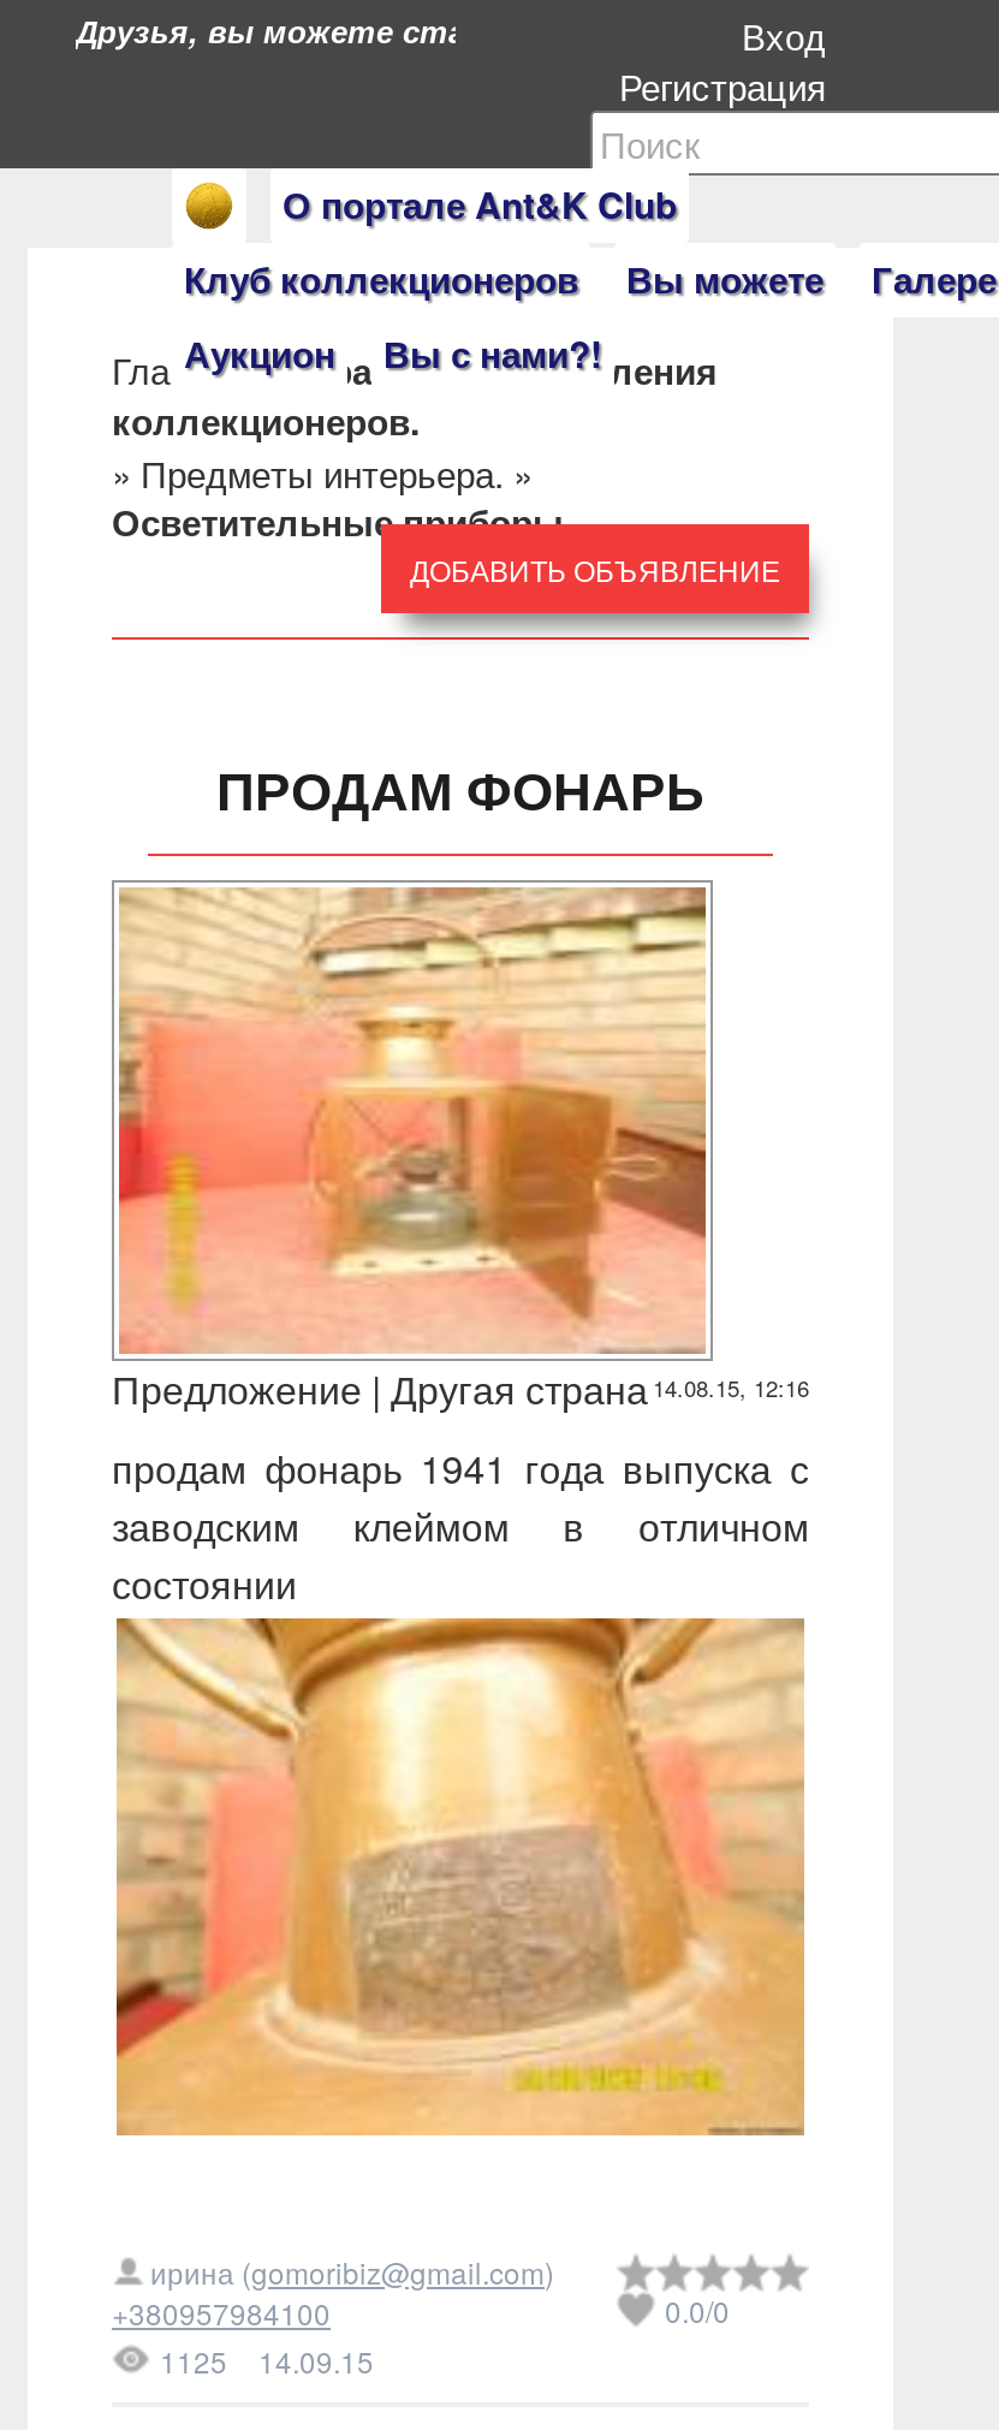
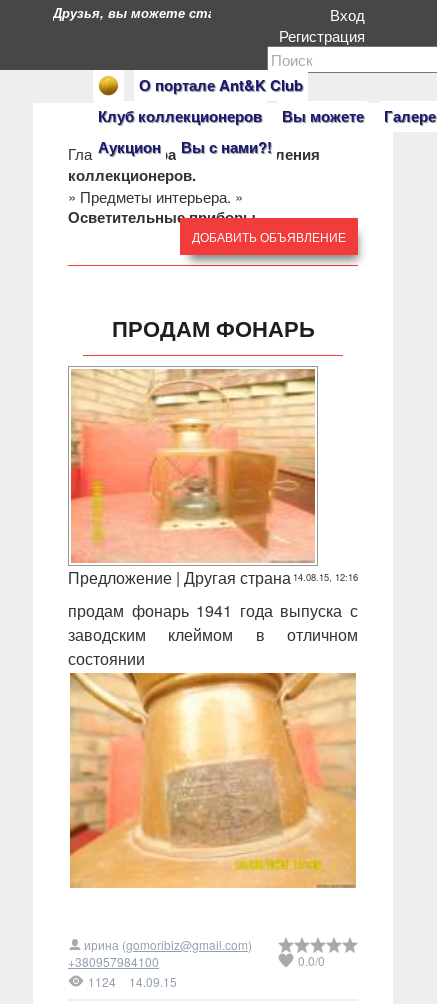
[160,2340,374,2381] 1125 14.09.15 -> [88,973,177,990] 1124 14.09.15

